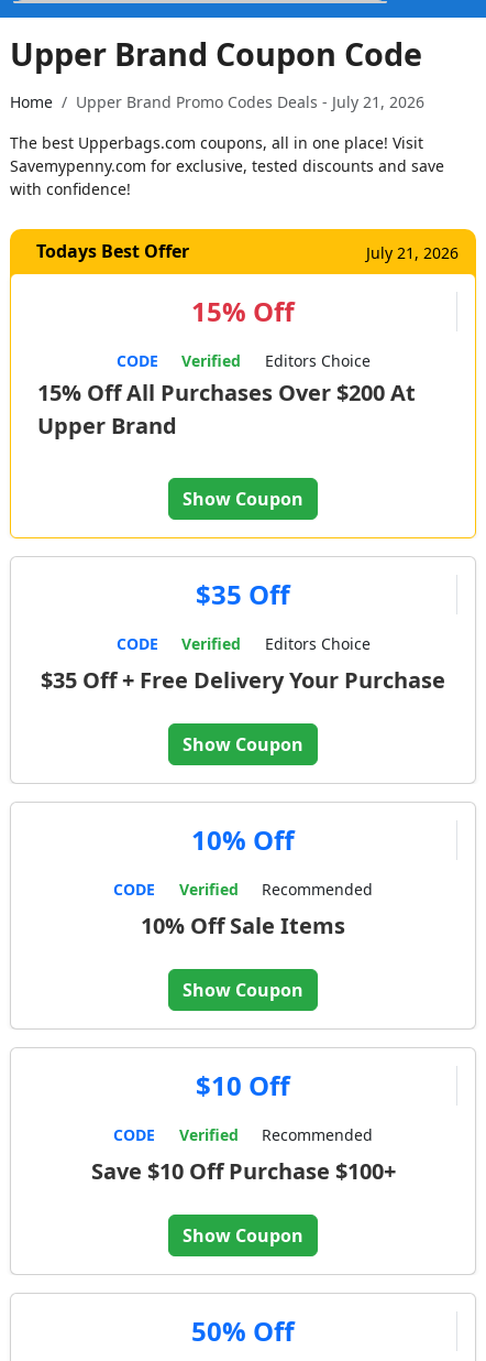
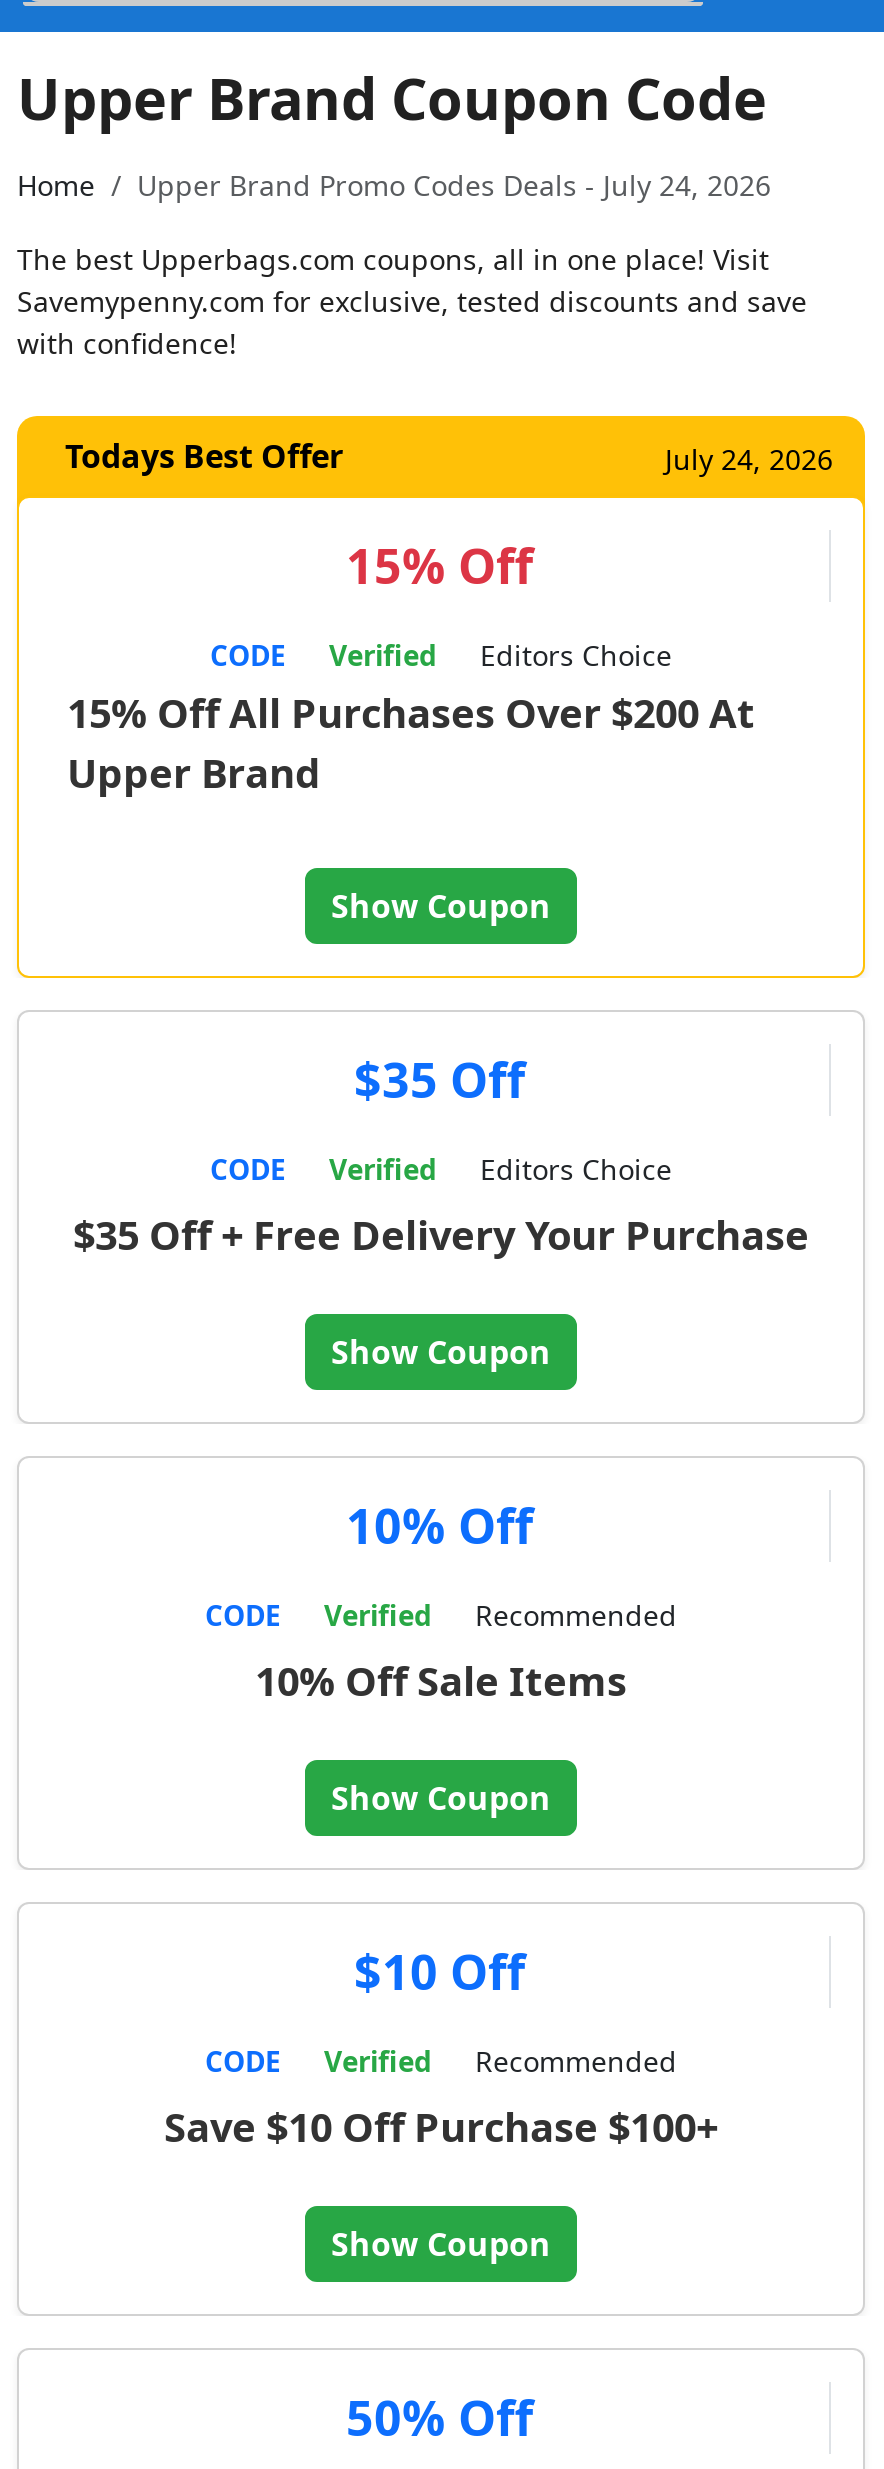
[76,91,424,112] Upper Brand Promo Codes Deals - July 21, 2026 -> [137,166,771,204] Upper Brand Promo Codes Deals - July 24, 2026
[366,242,459,263] July 21, 2026 -> [665,440,833,478] July 24, 2026

